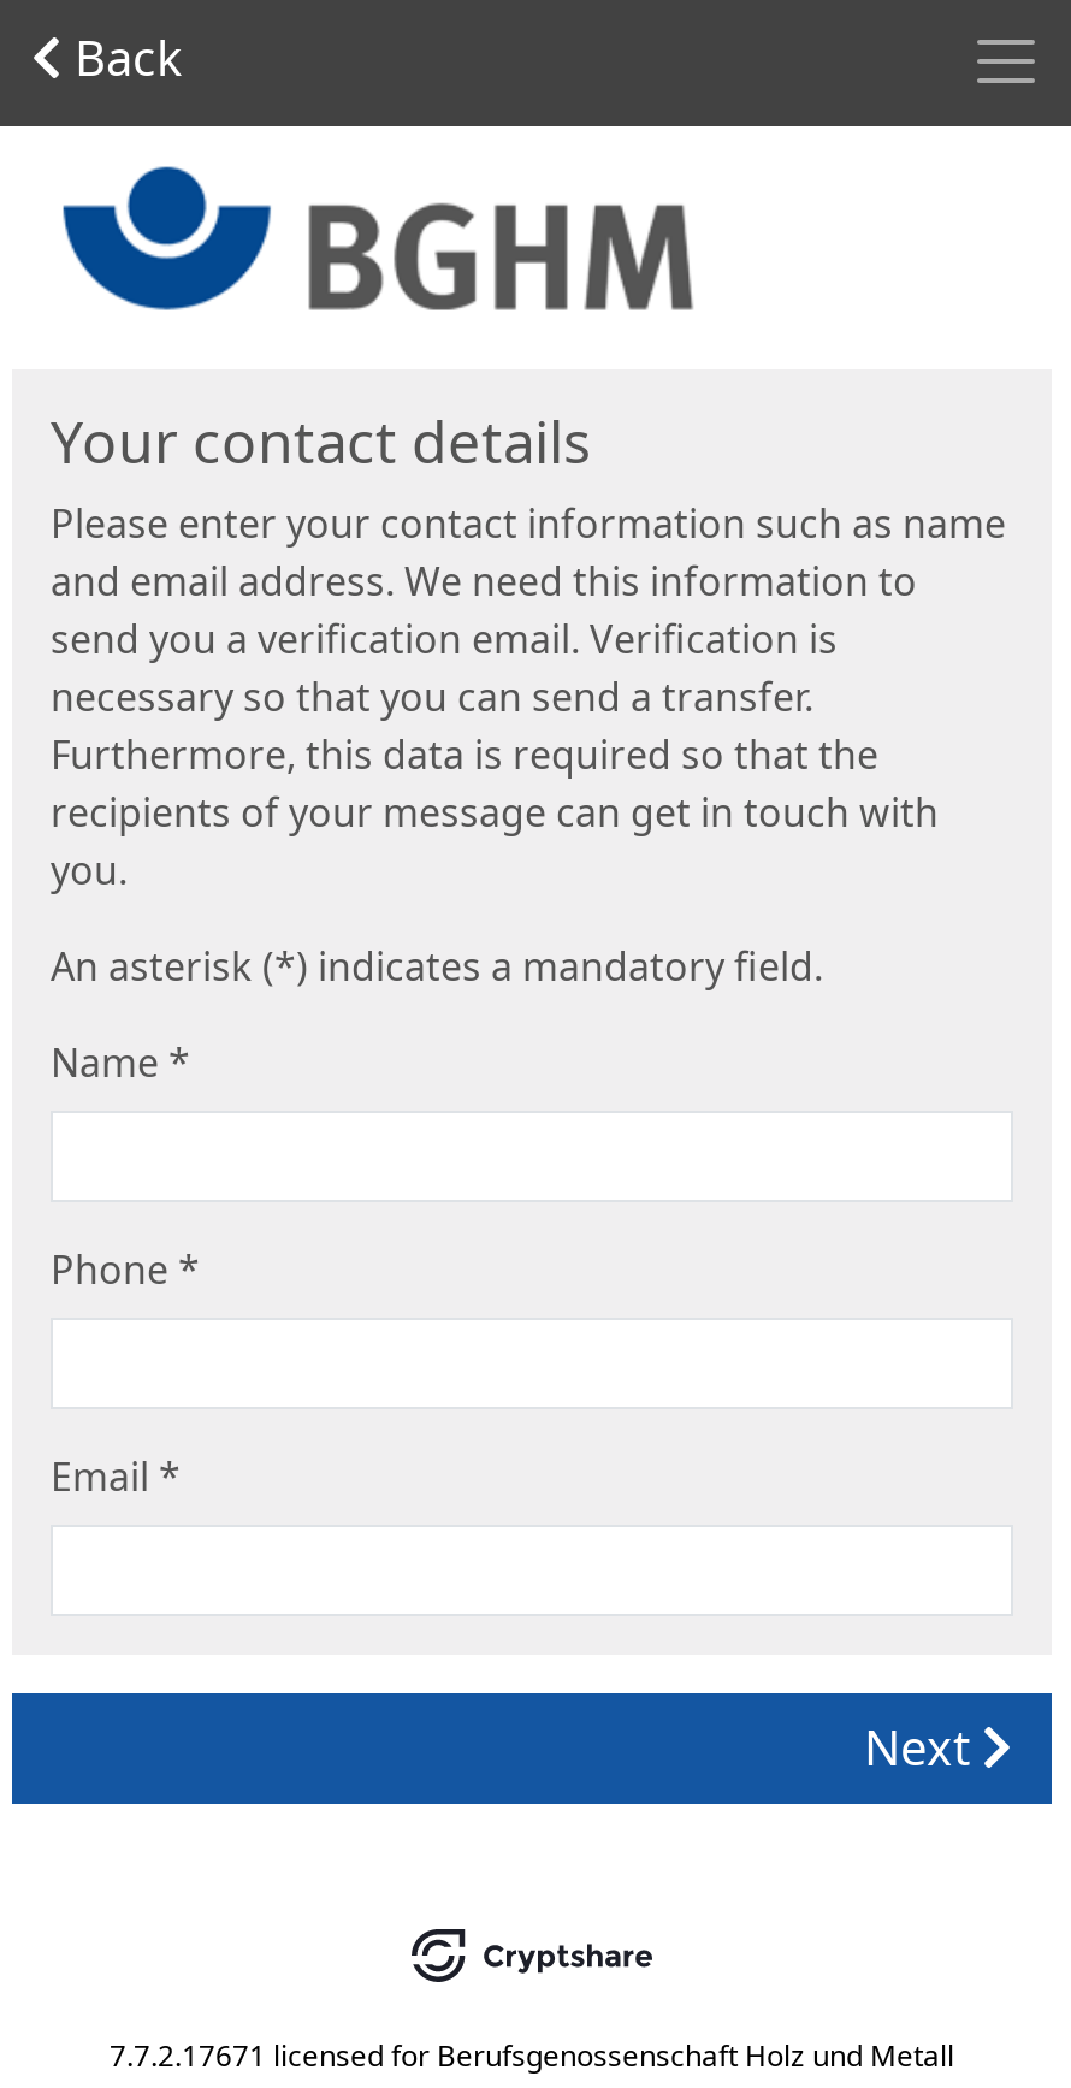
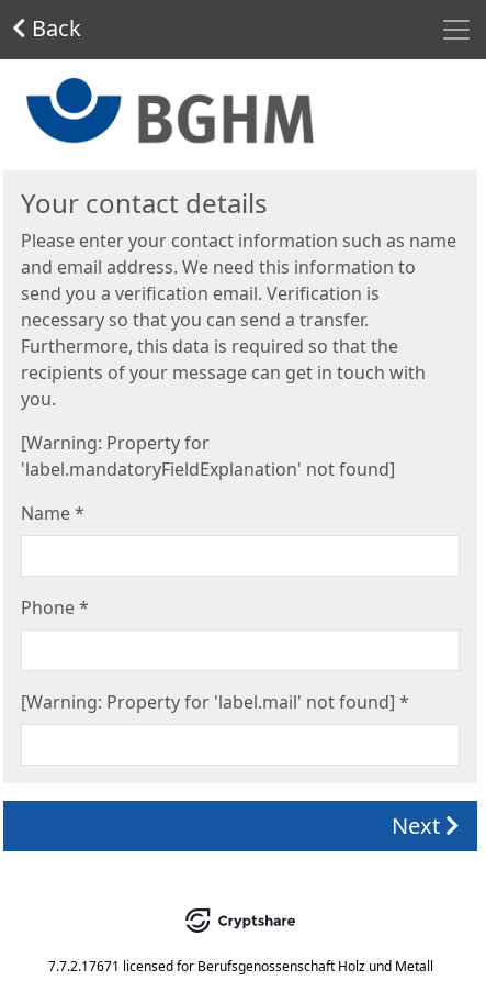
[51,940,823,993] An asterisk (*) indicates a mandatory field. -> [21,431,395,481] [Warning: Property for | 'label.mandatoryFieldExplanation' not found]
[51,1450,181,1503] Email * -> [21,690,409,714] [Warning: Property for 'label.mail' not found] *

